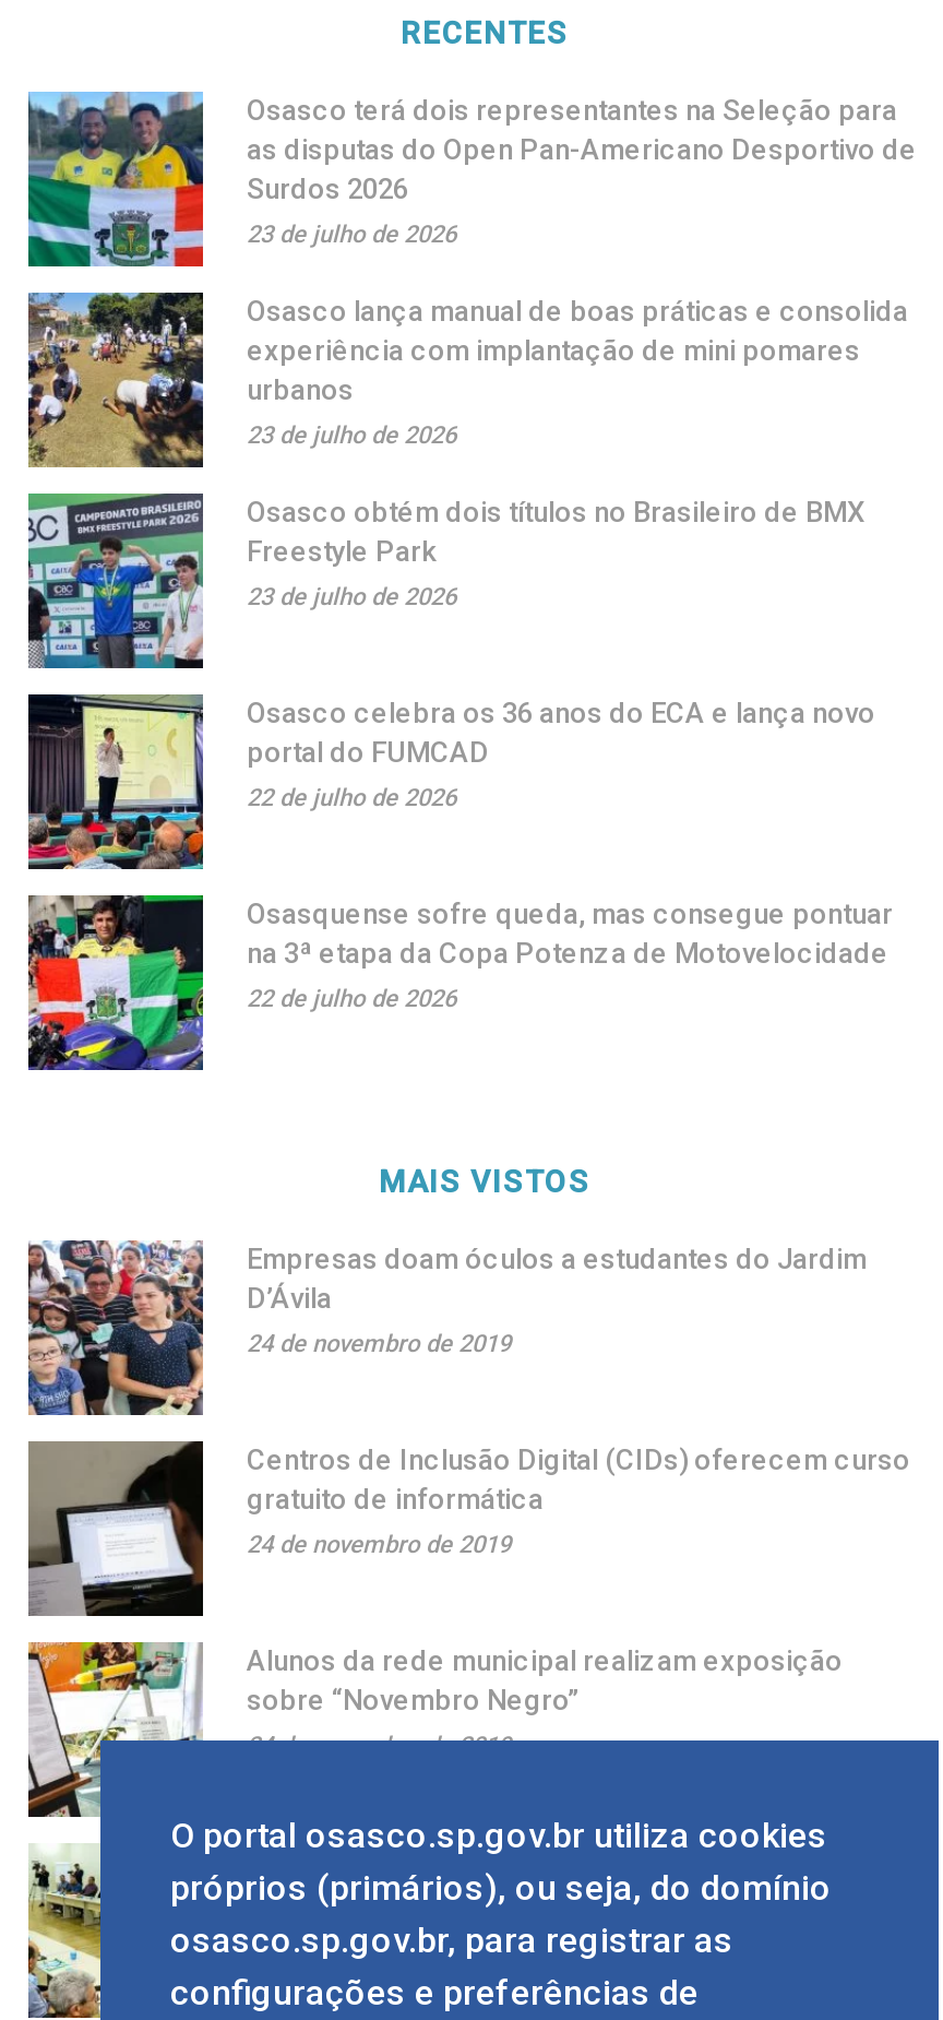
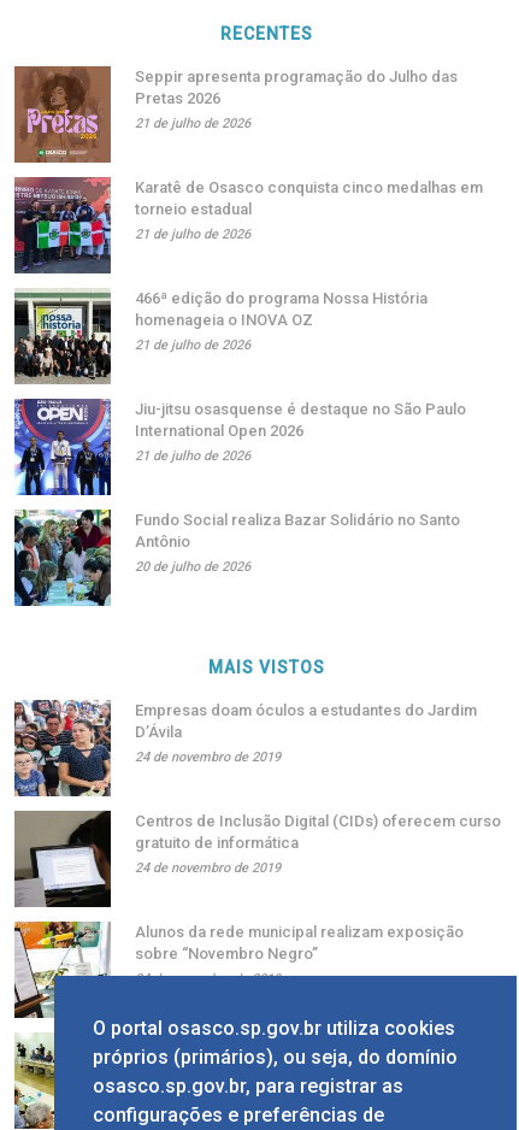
[26,90,917,269] [image] | Osasco terá dois representantes na Seleção para | as disputas do Open Pan-Americano Desportivo de | Surdos 2026 -> [13,65,458,164] [image] | Seppir apresenta programação do Julho das | Pretas 2026
[247,220,456,248] 23 de julho de 2026 -> [135,115,250,131] 21 de julho de 2026
[26,290,908,470] [image] | Osasco lança manual de boas práticas e consolida | experiência com implantação de mini pomares | urbanos -> [13,176,483,275] [image] | Karatê de Osasco conquista cinco medalhas em | torneio estadual
[247,421,456,449] 23 de julho de 2026 -> [135,226,250,242] 21 de julho de 2026
[26,491,864,670] [image] | Osasco obtém dois títulos no Brasileiro de BMX | Freestyle Park -> [13,288,427,386] [image] | 466ª edição do programa Nossa História | homenageia o INOVA OZ
[247,582,456,611] 23 de julho de 2026 -> [135,337,250,352] 21 de julho de 2026
[26,692,875,871] [image] | Osasco celebra os 36 anos do ECA e lança novo | portal do FUMCAD -> [13,398,466,496] [image] | Jiu-jitsu osasquense é destaque no São Paulo | International Open 2026
[247,783,456,811] 22 de julho de 2026 -> [135,448,250,463] 21 de julho de 2026
[26,893,893,1072] [image] | Osasquense sofre queda, mas consegue pontuar | na 3ª etapa da Copa Potenza de Motovelocidade -> [13,508,460,606] [image] | Fundo Social realiza Bazar Solidário no Santo | Antônio
[247,984,456,1012] 22 de julho de 2026 -> [135,558,250,574] 20 de julho de 2026

